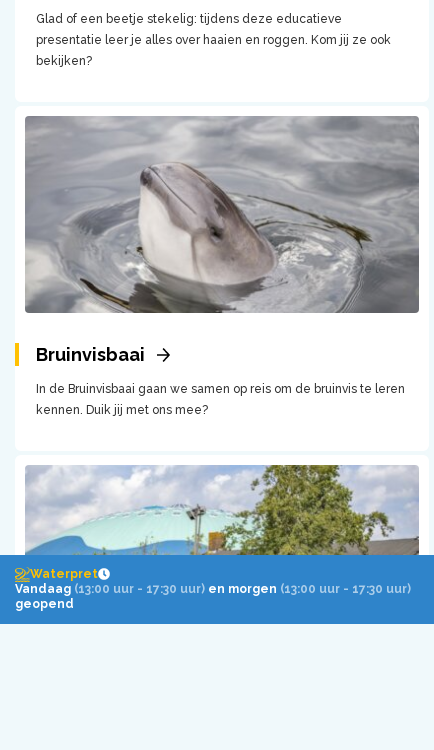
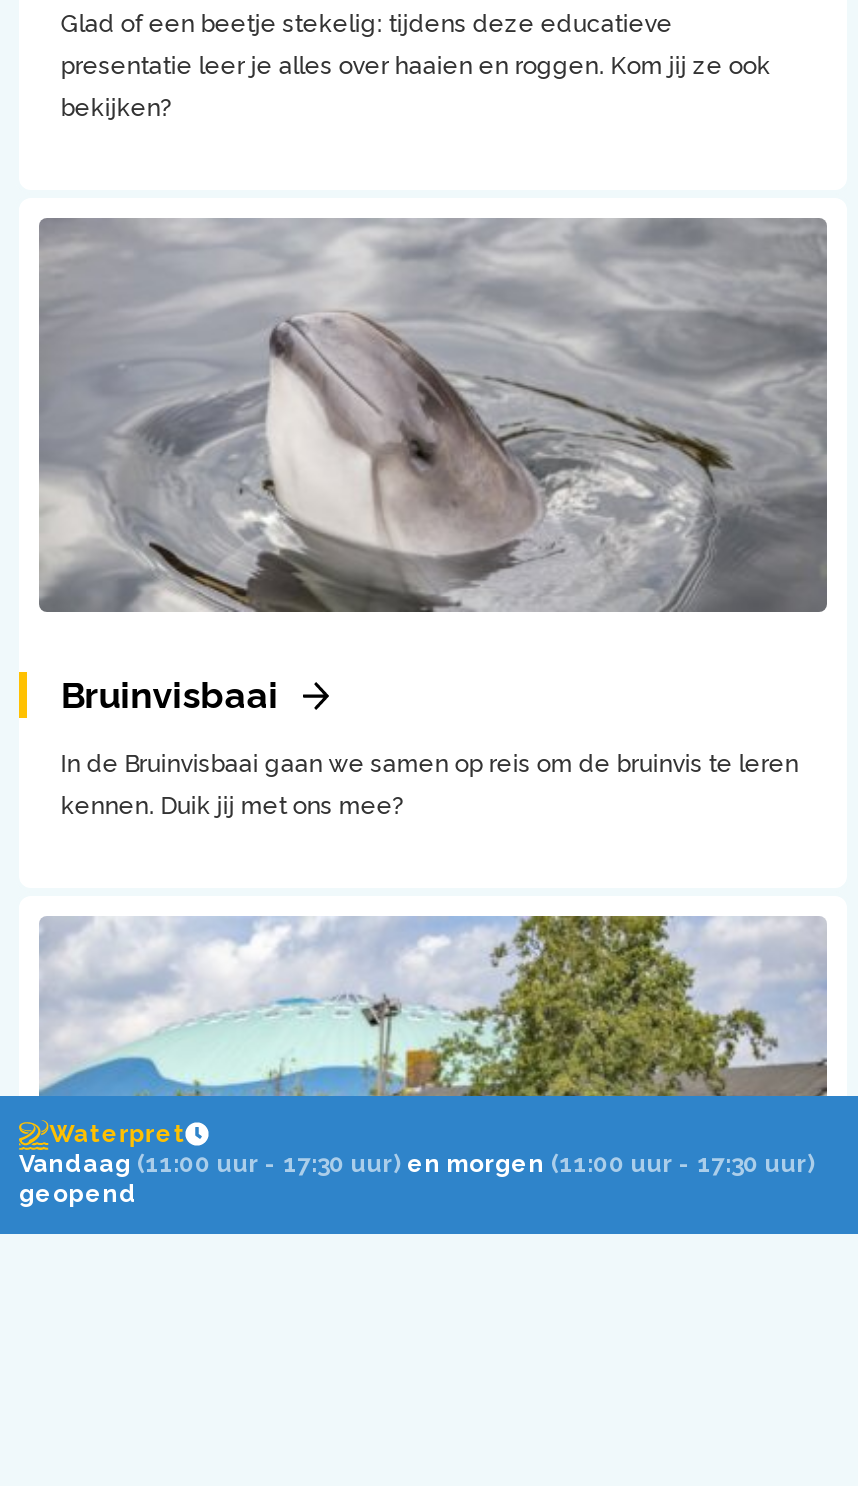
[15,582,411,596] Vandaag (13:00 uur - 17:30 uur) en morgen (13:00 uur - 17:30 uur) -> [19,1150,815,1178] Vandaag (11:00 uur - 17:30 uur) en morgen (11:00 uur - 17:30 uur)

